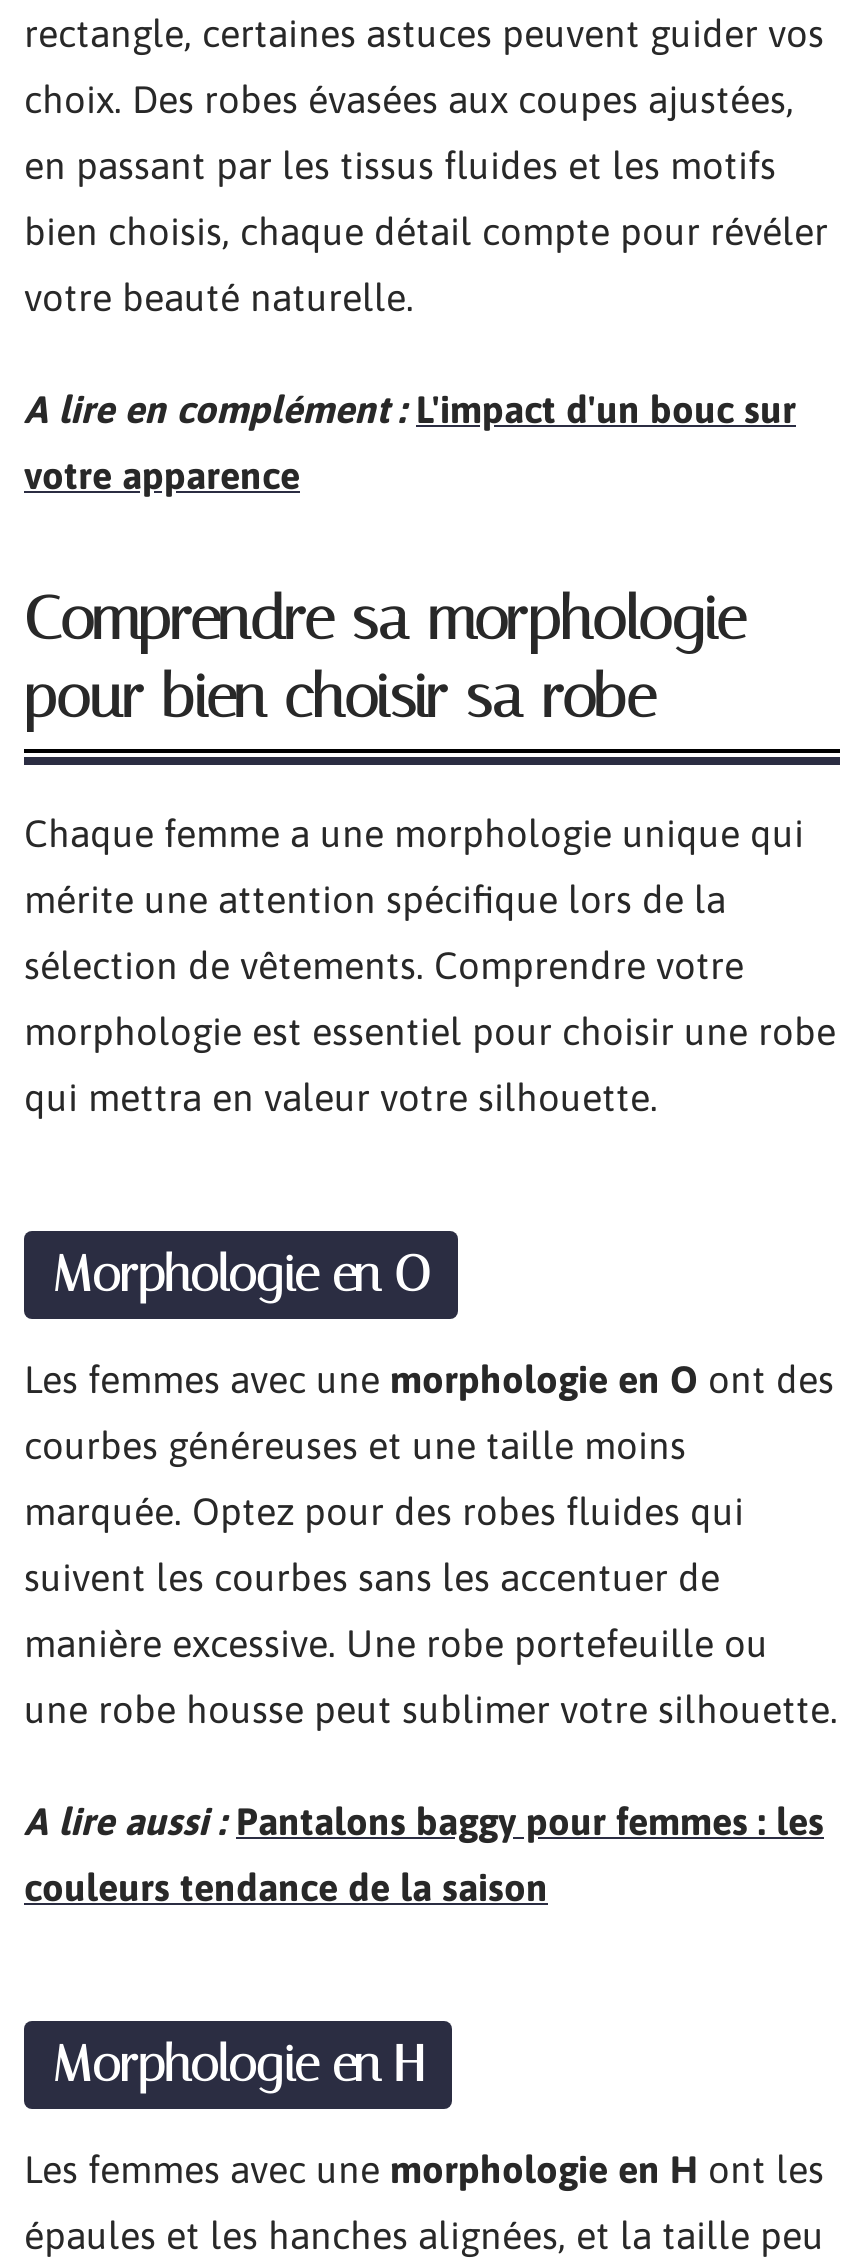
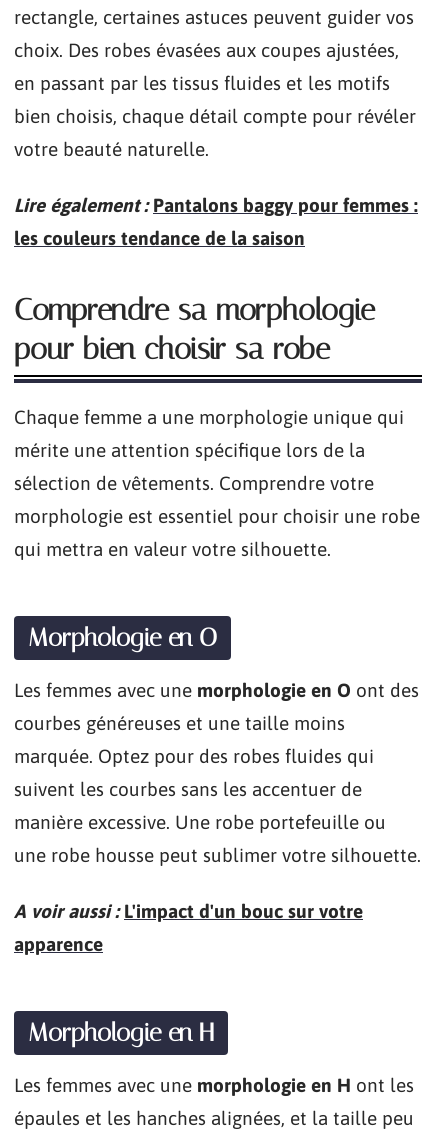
[24,386,796,430] A lire en complément : L'impact d'un bouc sur -> [14,193,418,215] Lire également : Pantalons baggy pour femmes :
[24,452,300,496] votre apparence -> [14,226,305,248] les couleurs tendance de la saison
[24,1798,824,1842] A lire aussi : Pantalons baggy pour femmes : les -> [14,899,363,921] A voir aussi : L'impact d'un bouc sur votre
[24,1864,548,1908] couleurs tendance de la saison -> [14,932,103,954] apparence

